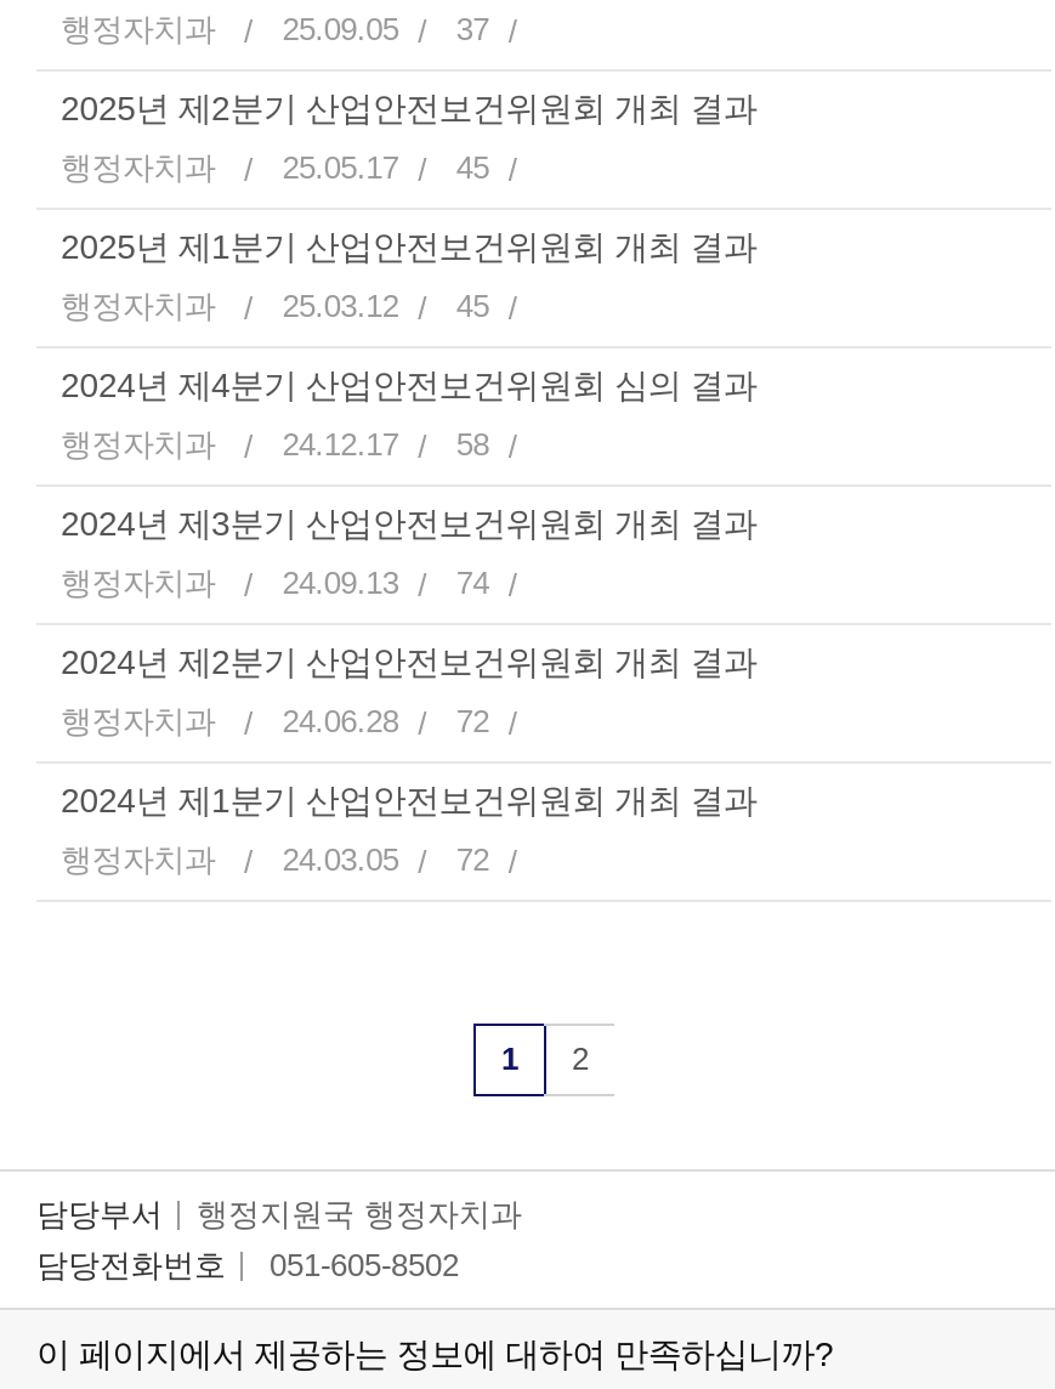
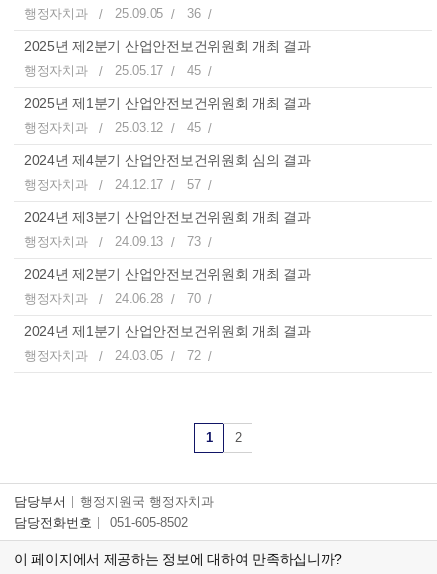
[61,11,489,47] 행정자치과 25.09.05 37 -> [24,6,200,21] 행정자치과 25.09.05 36
[61,426,489,463] 행정자치과 24.12.17 58 -> [24,177,200,192] 행정자치과 24.12.17 57
[61,565,489,601] 행정자치과 24.09.13 74 -> [24,234,200,249] 행정자치과 24.09.13 73
[61,703,489,739] 행정자치과 24.06.28 72 -> [24,291,200,306] 행정자치과 24.06.28 70

